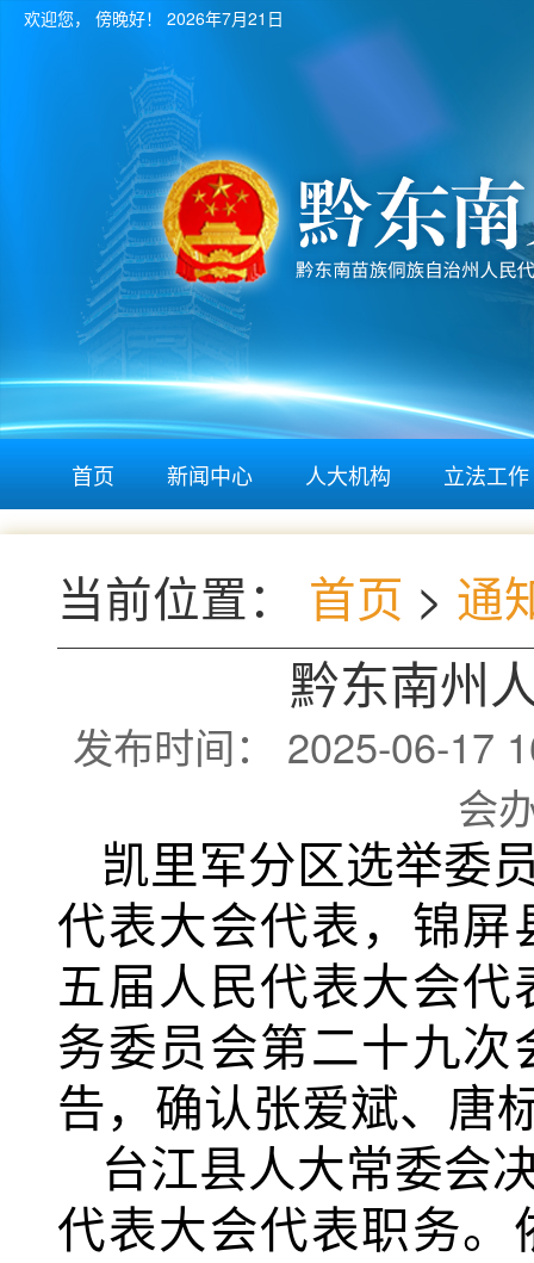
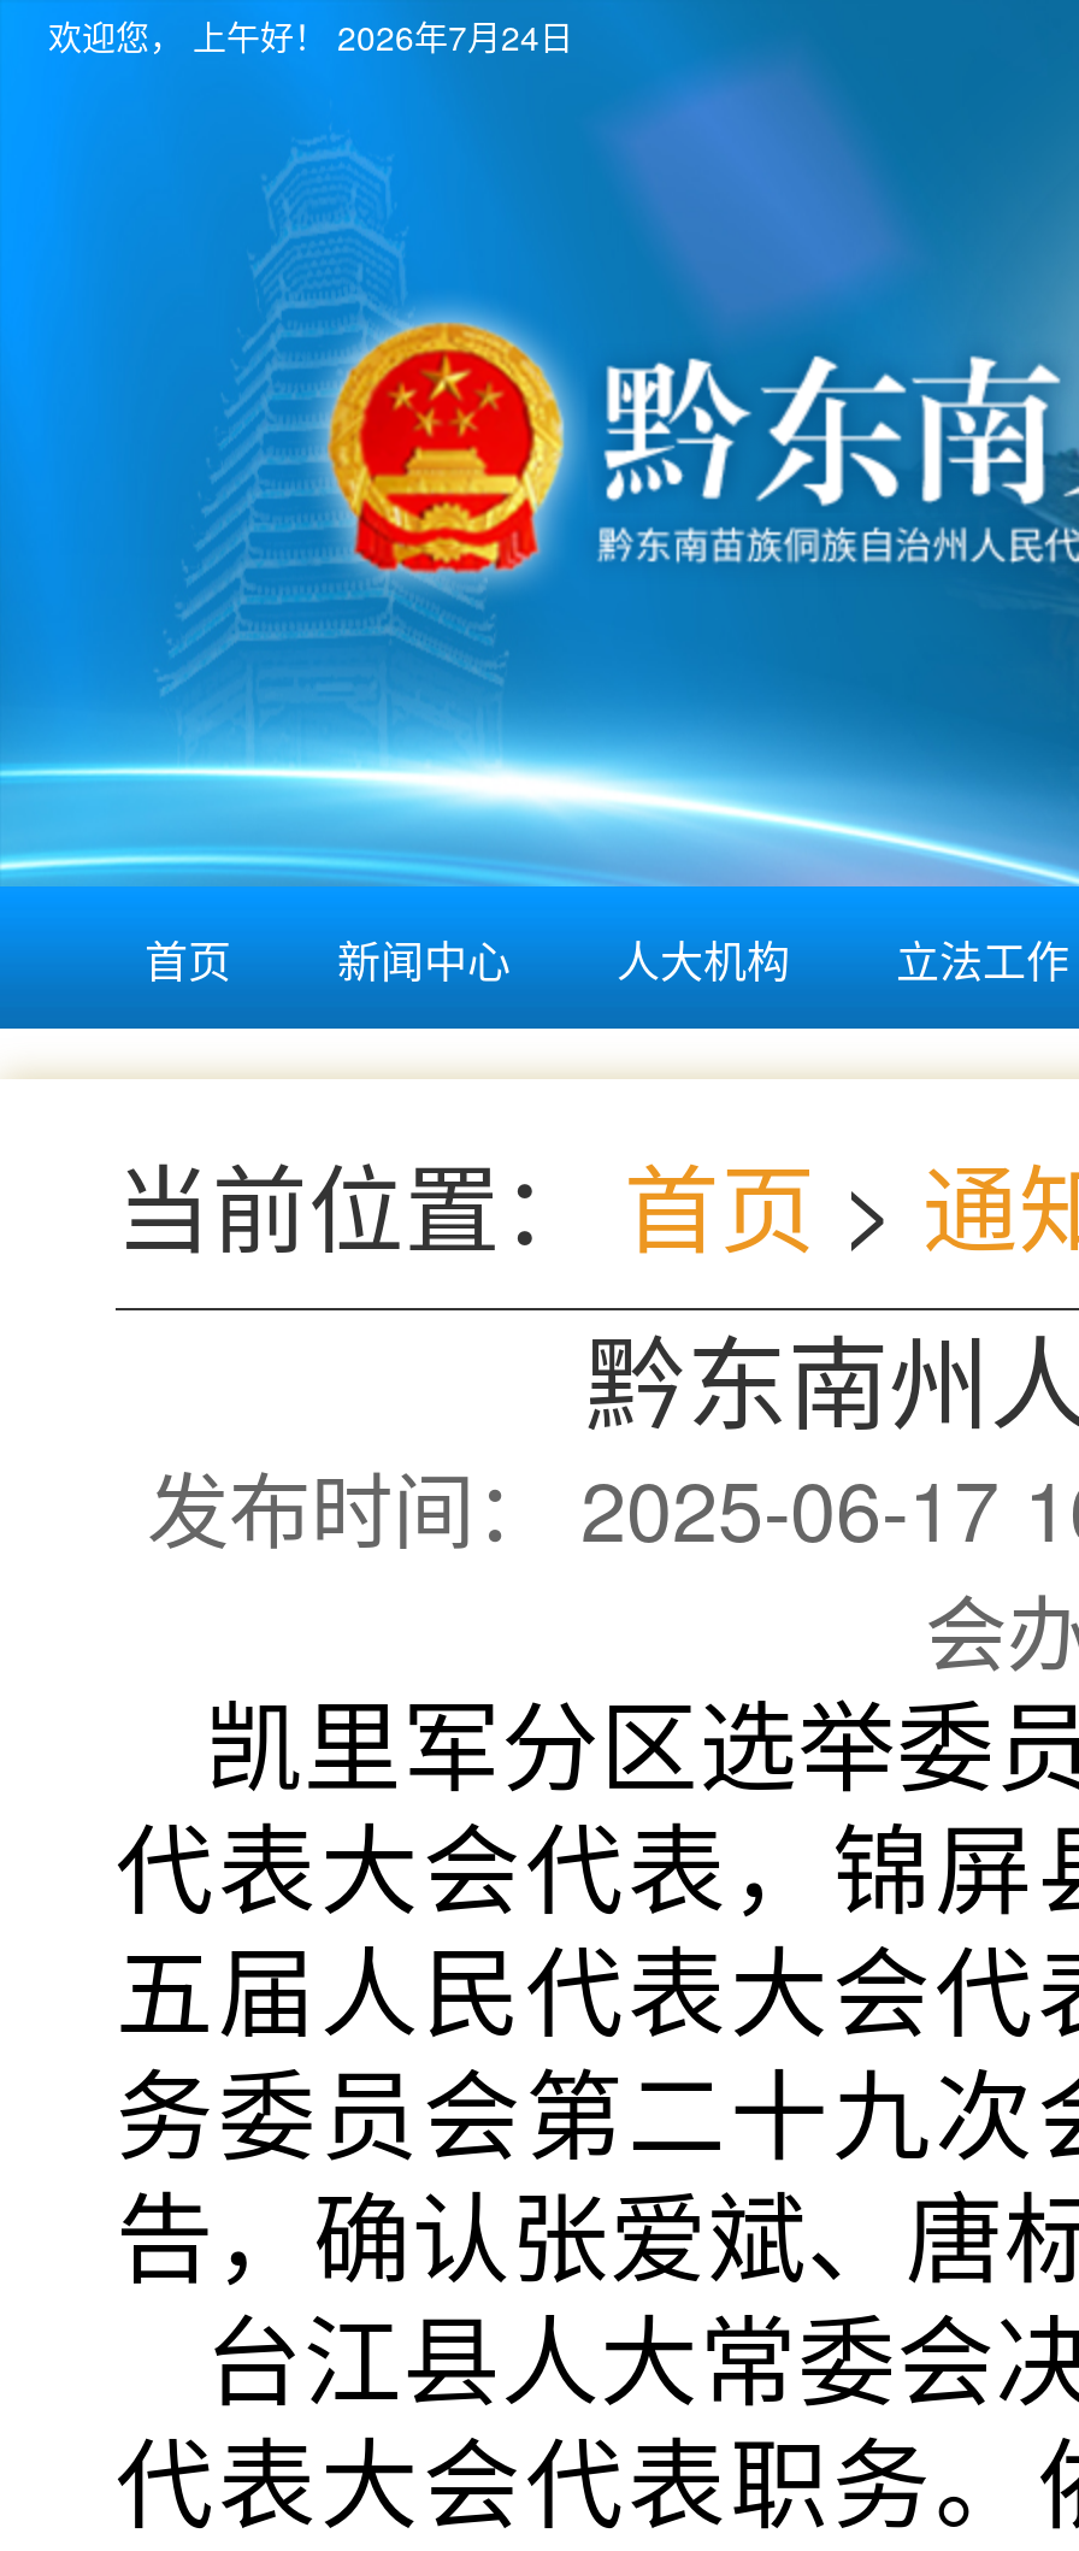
[24,6,284,30] 欢迎您，傍晚好！2026年7月21日 -> [48,12,573,60] 欢迎您，上午好！2026年7月24日

